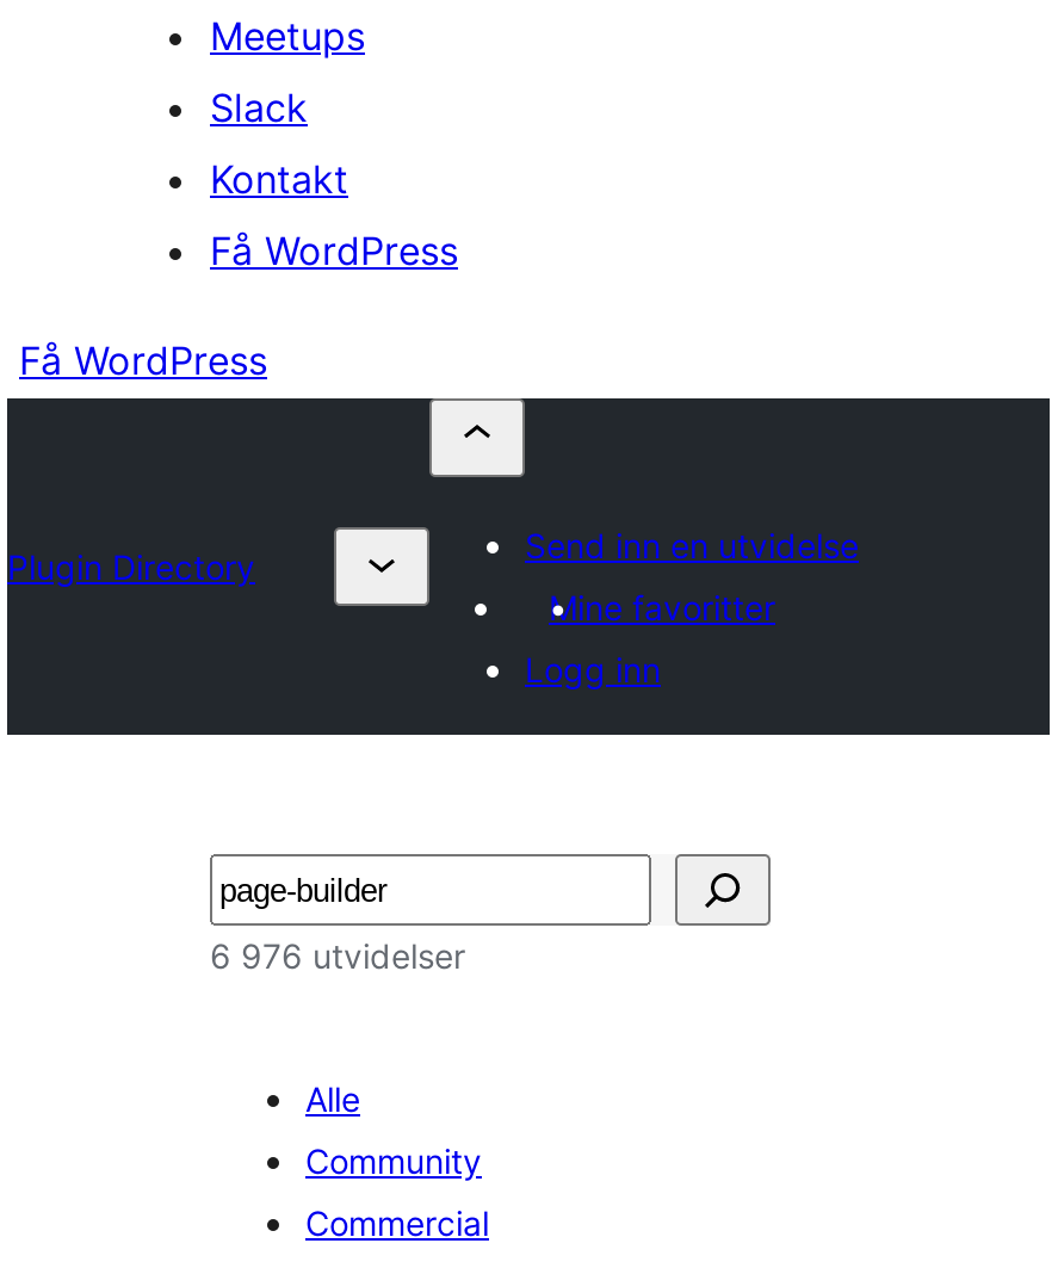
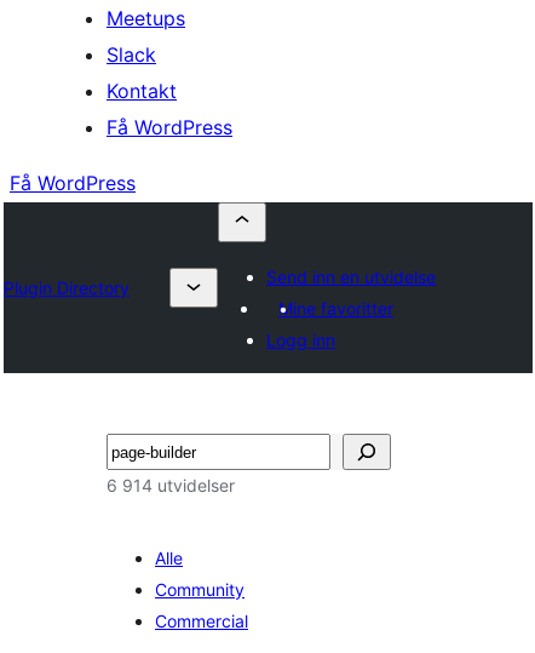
[210,935,465,976] 6 976 utvidelser -> [107,475,235,496] 6 914 utvidelser

